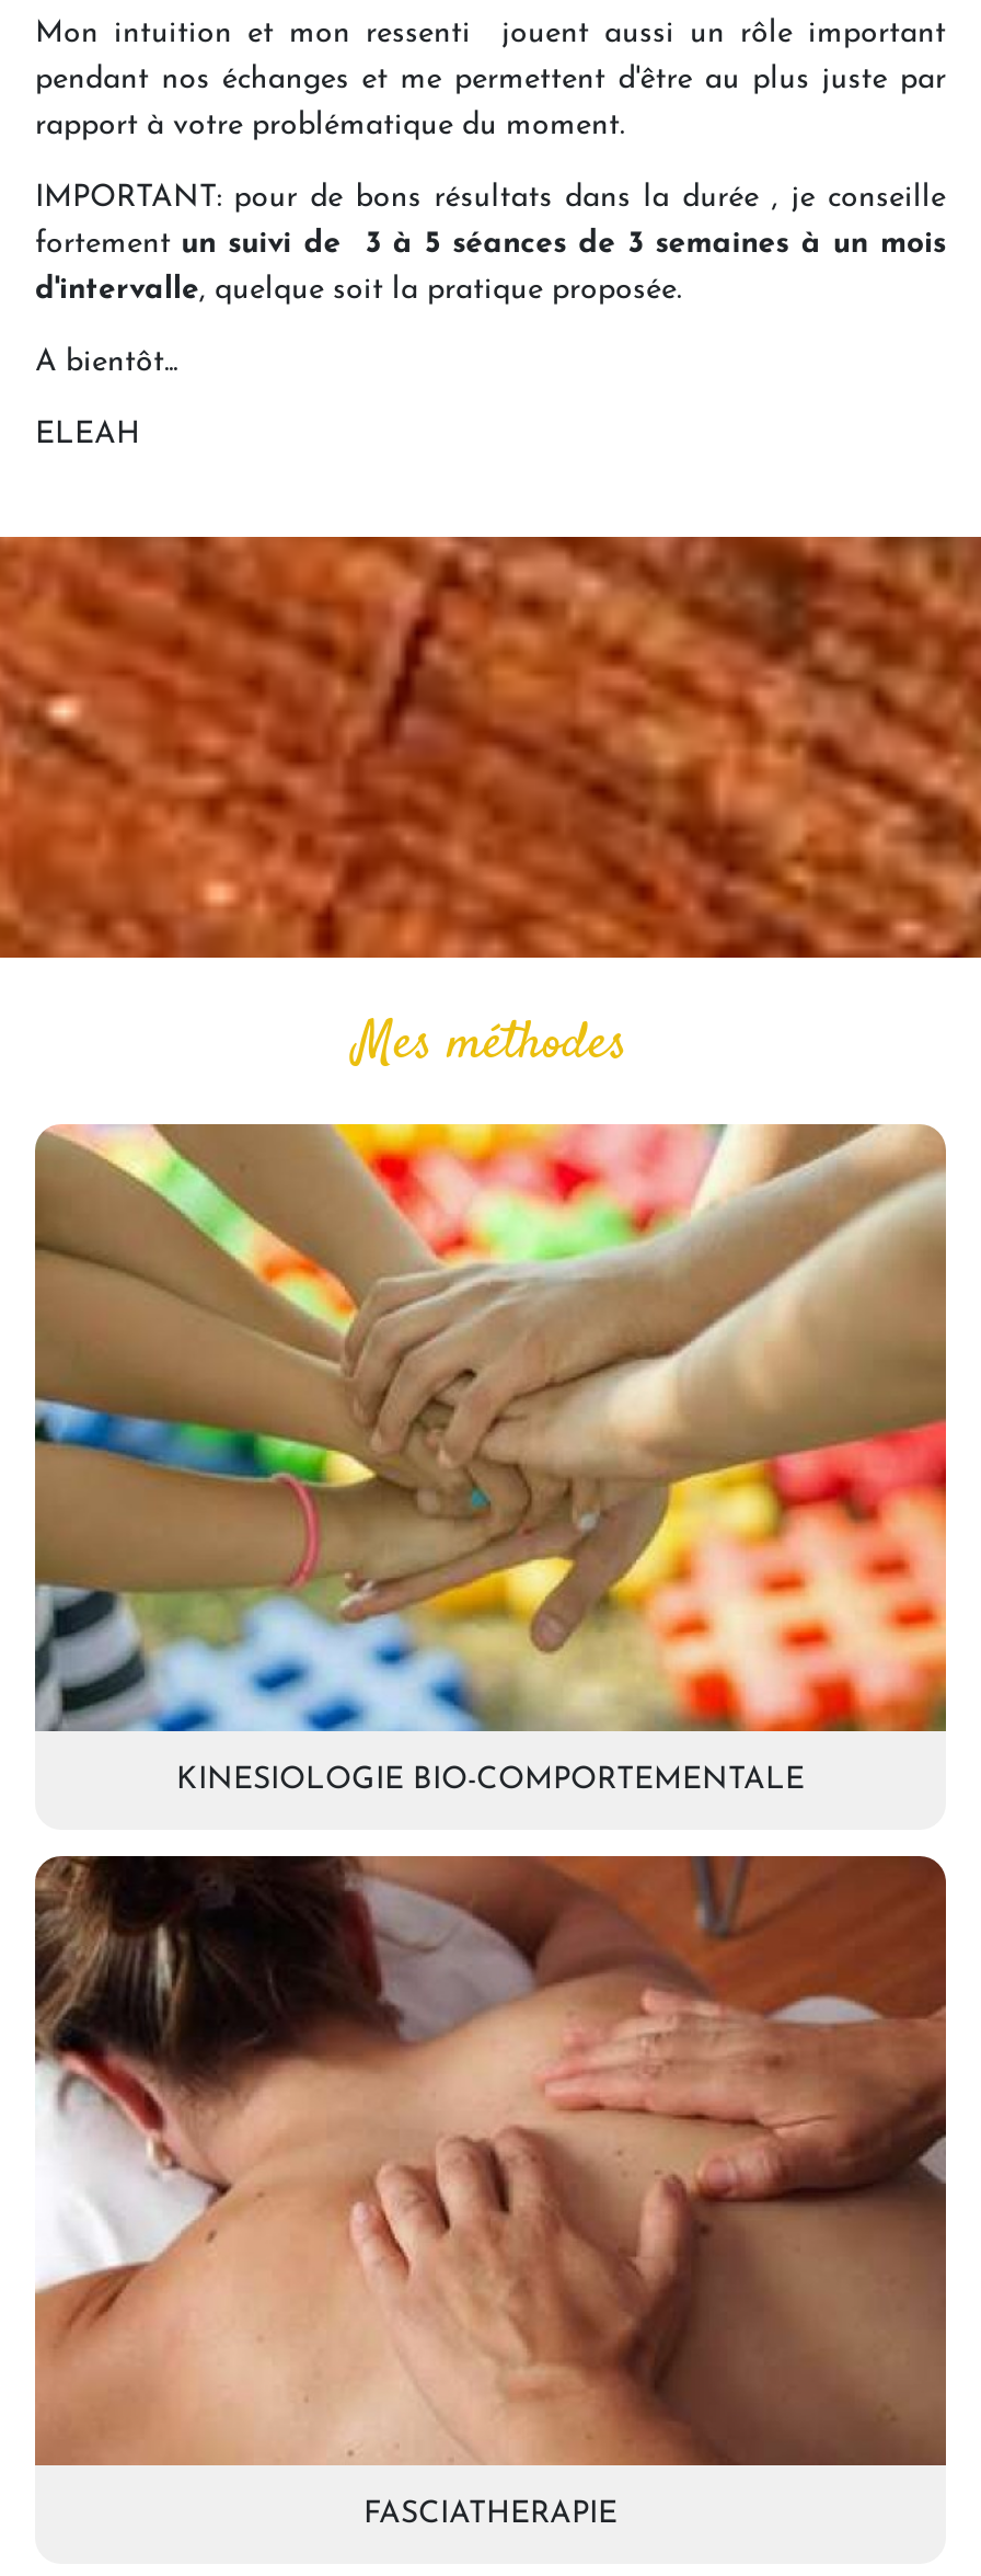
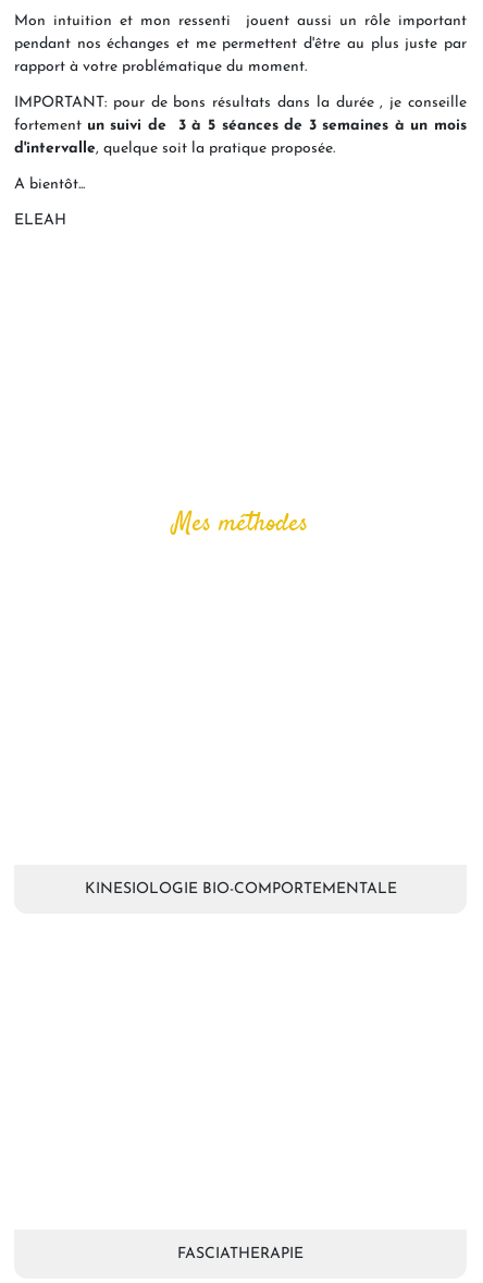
[7,535,974,960] [image] -> none
[33,1122,948,1733] [image] -> none
[33,1854,948,2468] [image] -> none

